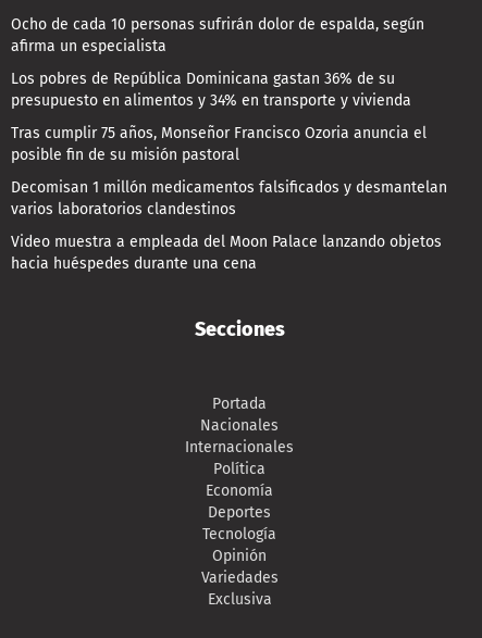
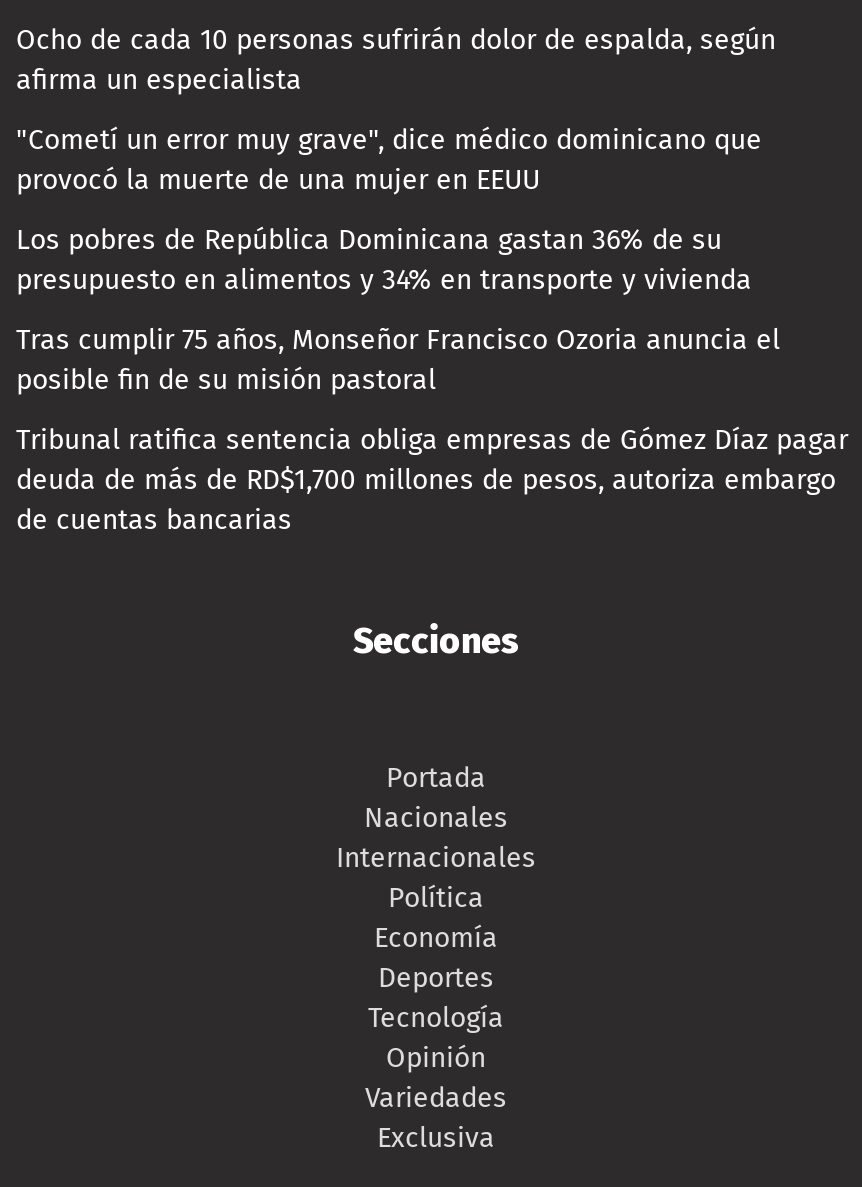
none -> [16,123,762,197] "Cometí un error muy grave", dice médico dominicano que | provocó la muerte de una mujer en EEUU
moved [11,70,427,164] -> [16,223,780,397]: Los pobres de República Dominicana gastan 36% de su | presupuesto en alimentos y 34% en transporte y vivienda | Tras cumplir 75 años, Monseñor Francisco Ozoria anuncia el | posible fin de su misión pastoral
[11,178,447,273] Decomisan 1 millón medicamentos falsificados y desmantelan | varios laboratorios clandestinos | Video muestra a empleada del Moon Palace lanzando objetos | hacia huéspedes durante una cena -> [16,423,848,537] Tribunal ratifica sentencia obliga empresas de Gómez Díaz pagar | deuda de más de RD$1,700 millones de pesos, autoriza embargo | de cuentas bancarias

